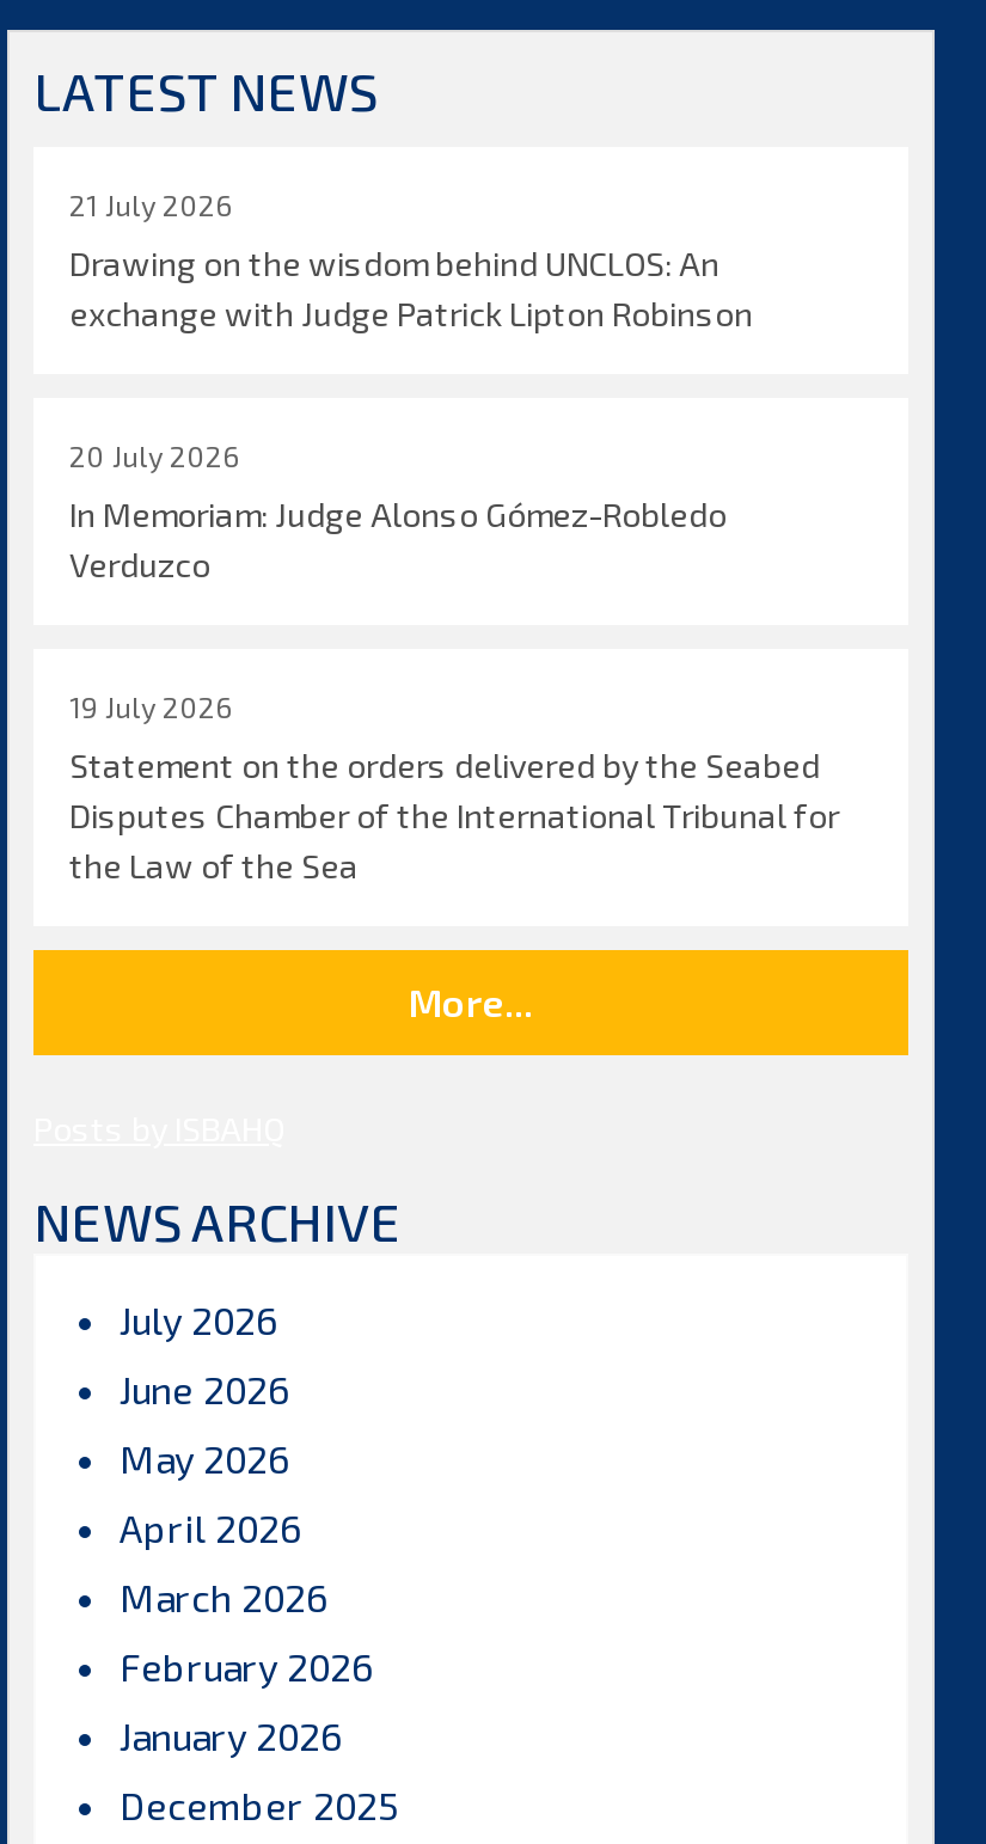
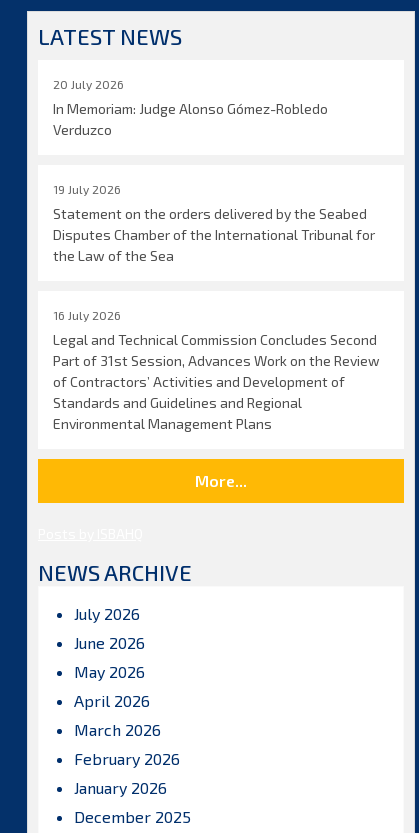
[69,188,753,333] 21 July 2026 | Drawing on the wisdom behind UNCLOS: An | exchange with Judge Patrick Lipton Robinson -> none
moved [69,439,839,886] -> [53,77,375,264]: 20 July 2026 | In Memoriam: Judge Alonso Gómez-Robledo | Verduzco | 19 July 2026 | Statement on the orders delivered by the Seabed | Disputes Chamber of the International Tribunal for | the Law of the Sea
none -> [53,308,380,432] 16 July 2026 | Legal and Technical Commission Concludes Second | Part of 31st Session, Advances Work on the Review | of Contractors’ Activities and Development of | Standards and Guidelines and Regional | Environmental Management Plans

